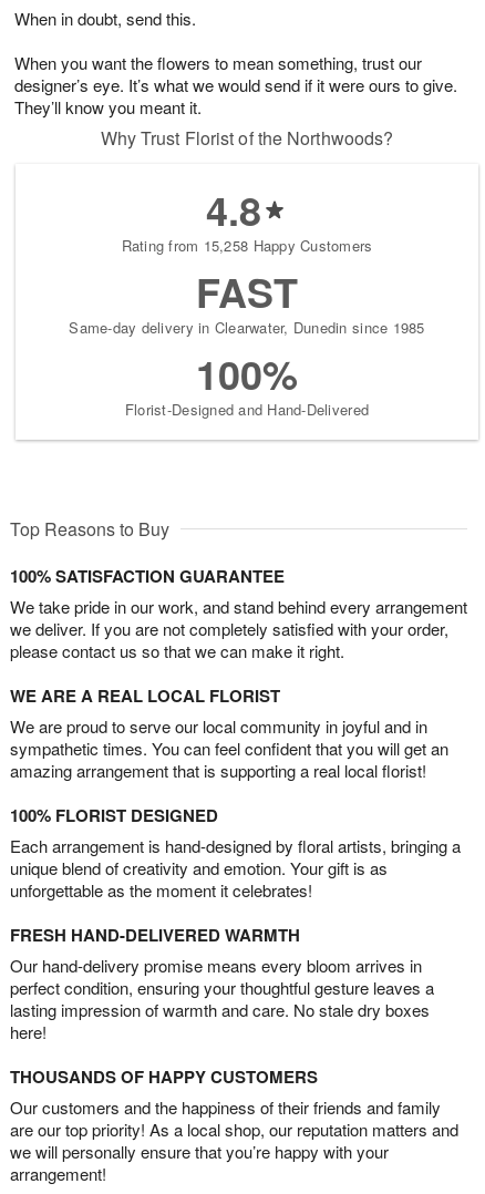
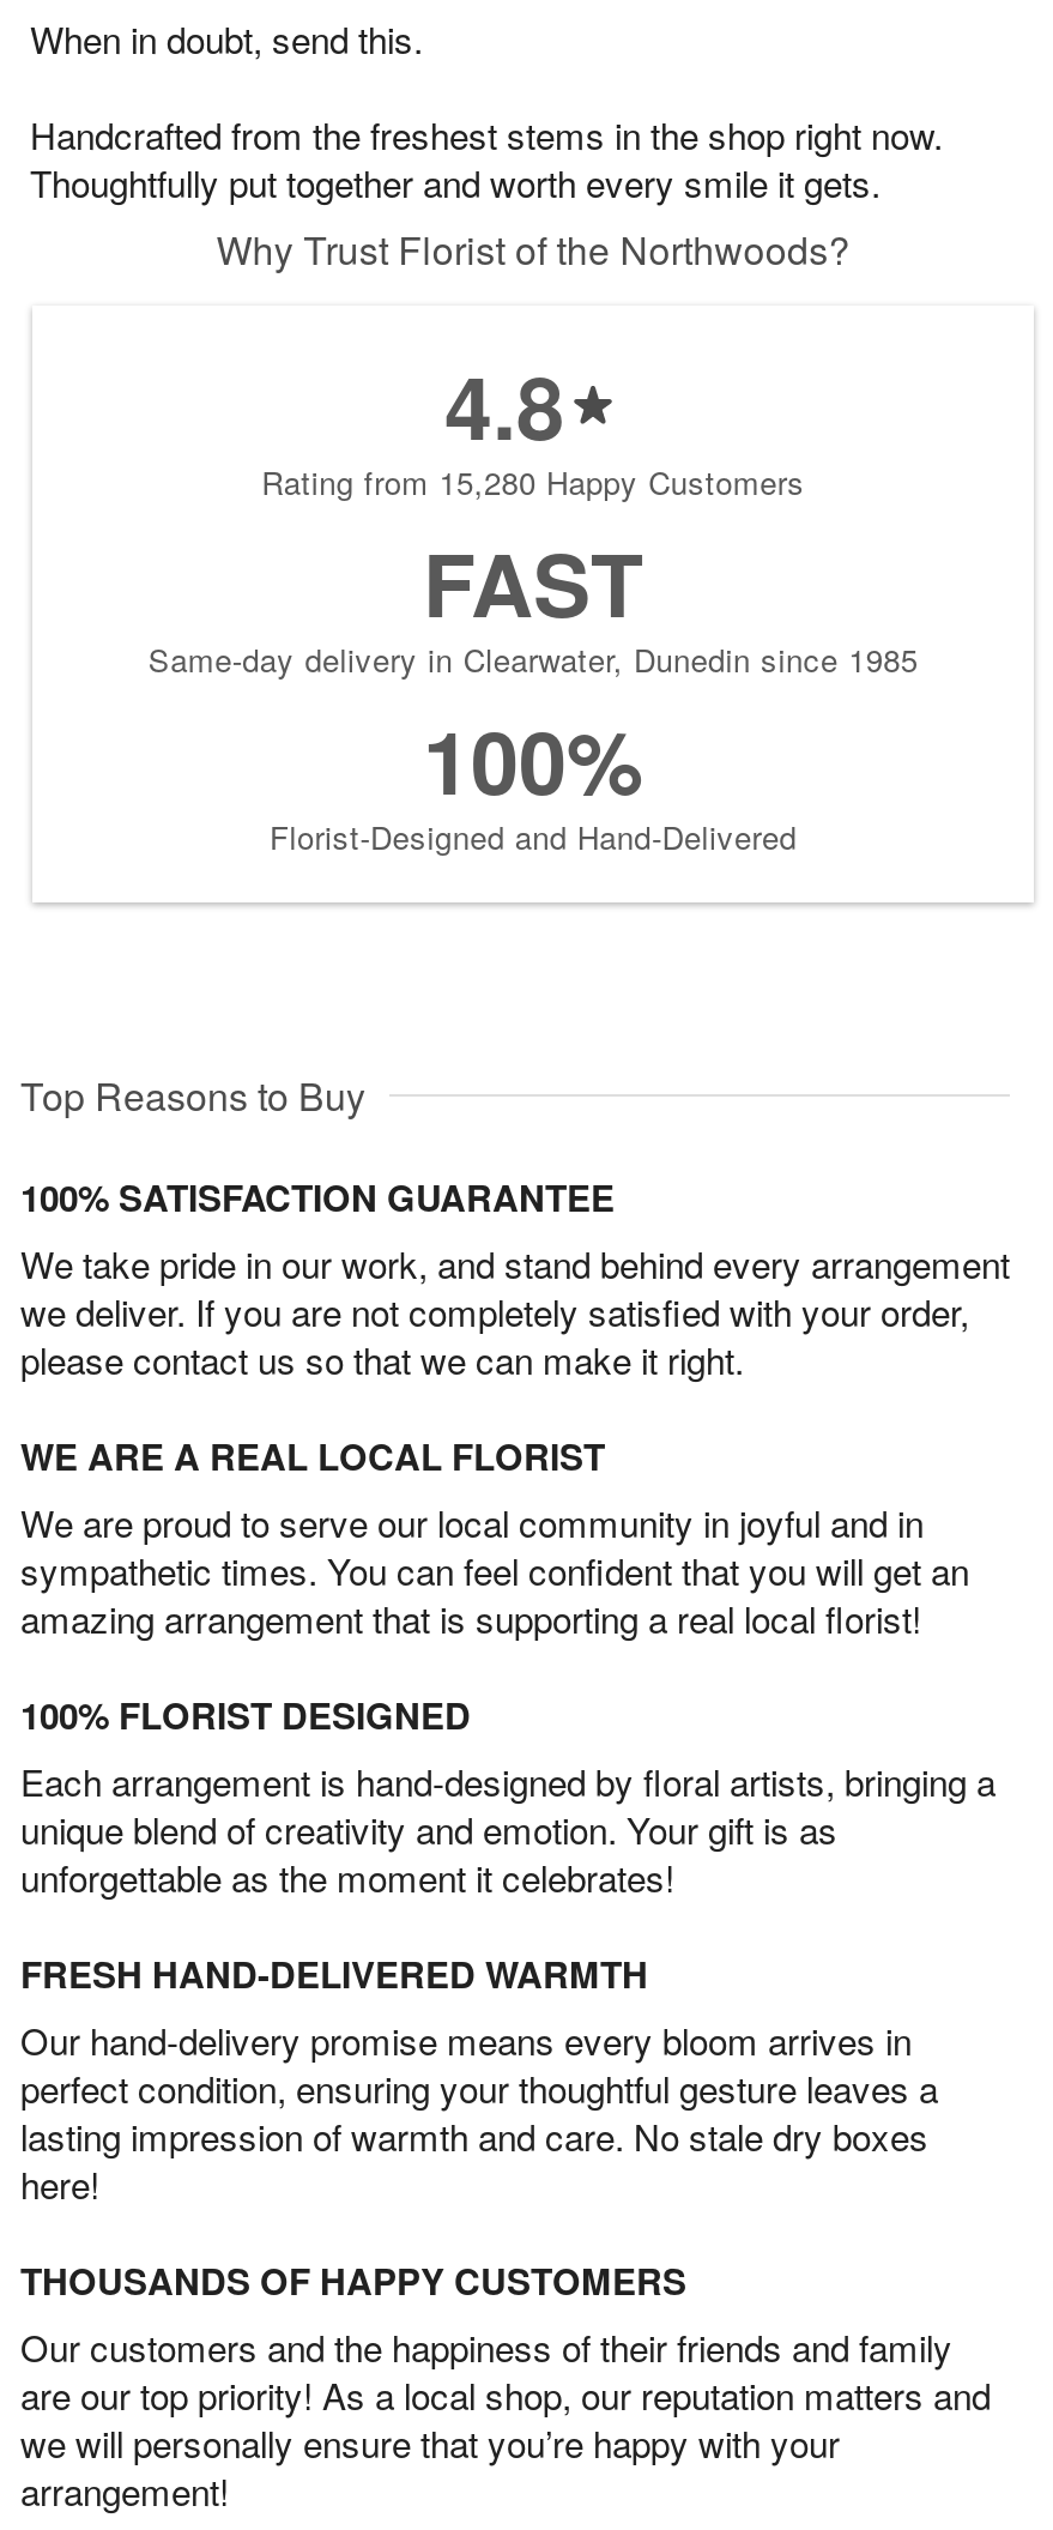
[14,51,457,119] When you want the flowers to mean something, trust our | designer’s eye. It’s what we would send if it were ours to give. | They’ll know you meant it. -> [30,110,943,208] Handcrafted from the freshest stems in the shop right now. | Thoughtfully put together and worth every smile it gets.
[121,235,372,256] Rating from 15,258 Happy Customers -> [261,460,805,506] Rating from 15,280 Happy Customers

